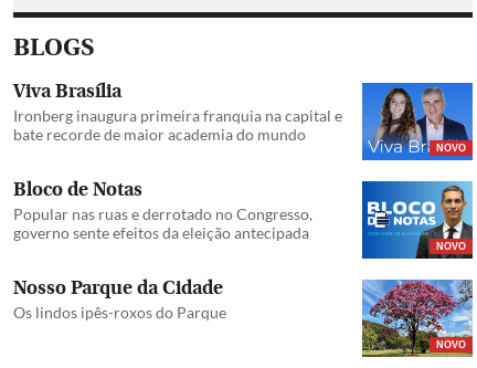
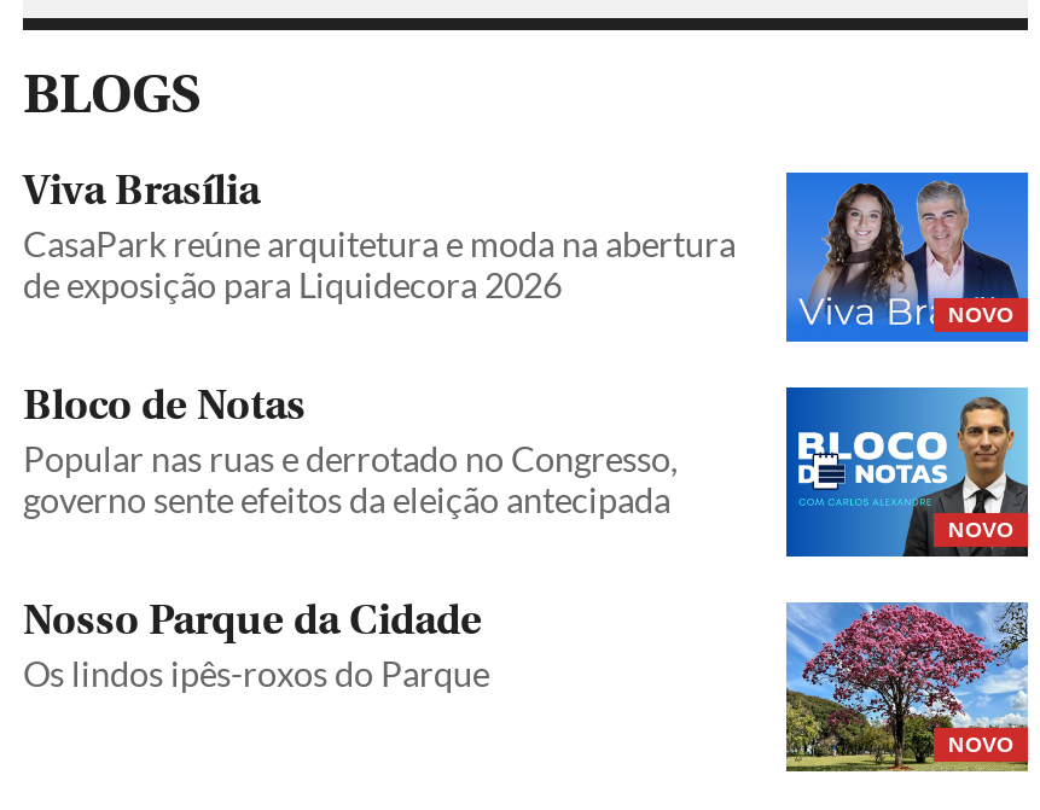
[13,106,342,143] Ironberg inaugura primeira franquia na capital e | bate recorde de maior academia do mundo -> [23,223,736,305] CasaPark reúne arquitetura e moda na abertura | de exposição para Liquidecora 2026

